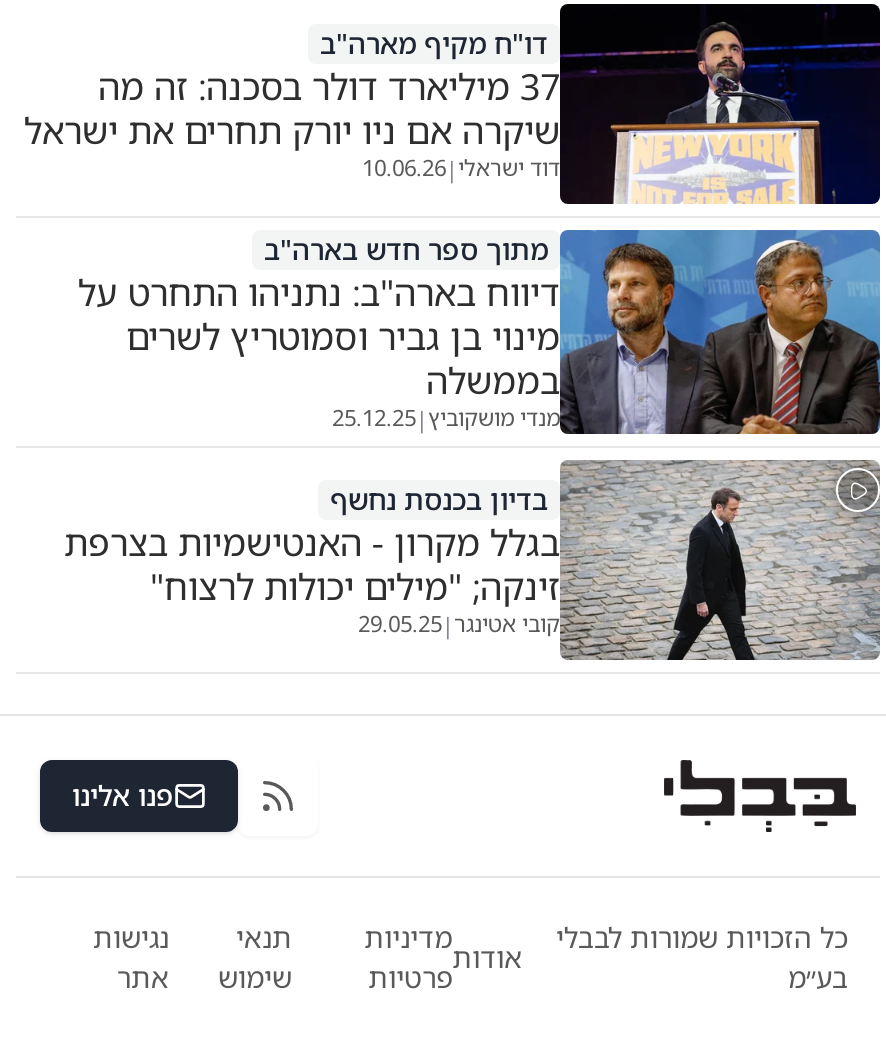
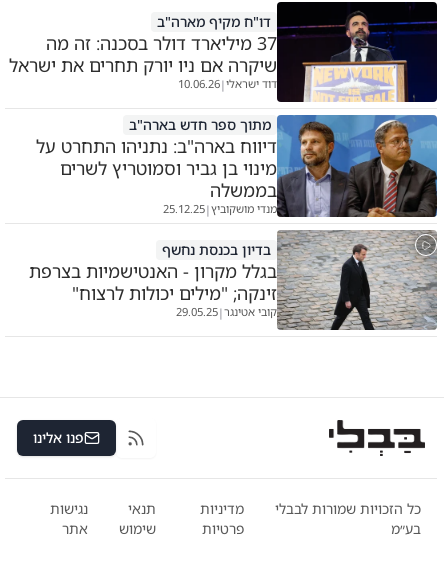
[452,938,522,976] אודות -> none

